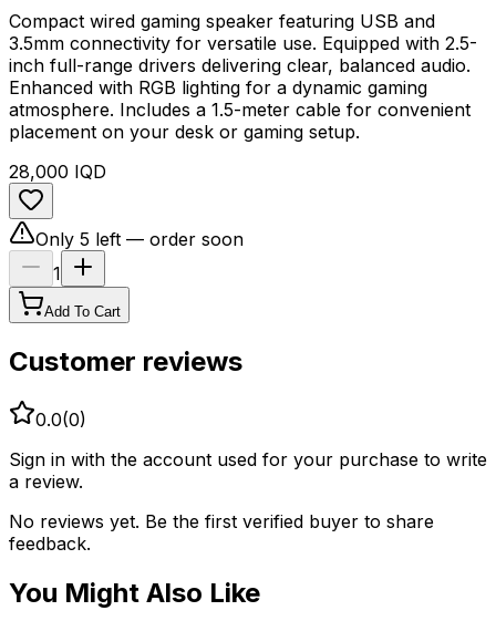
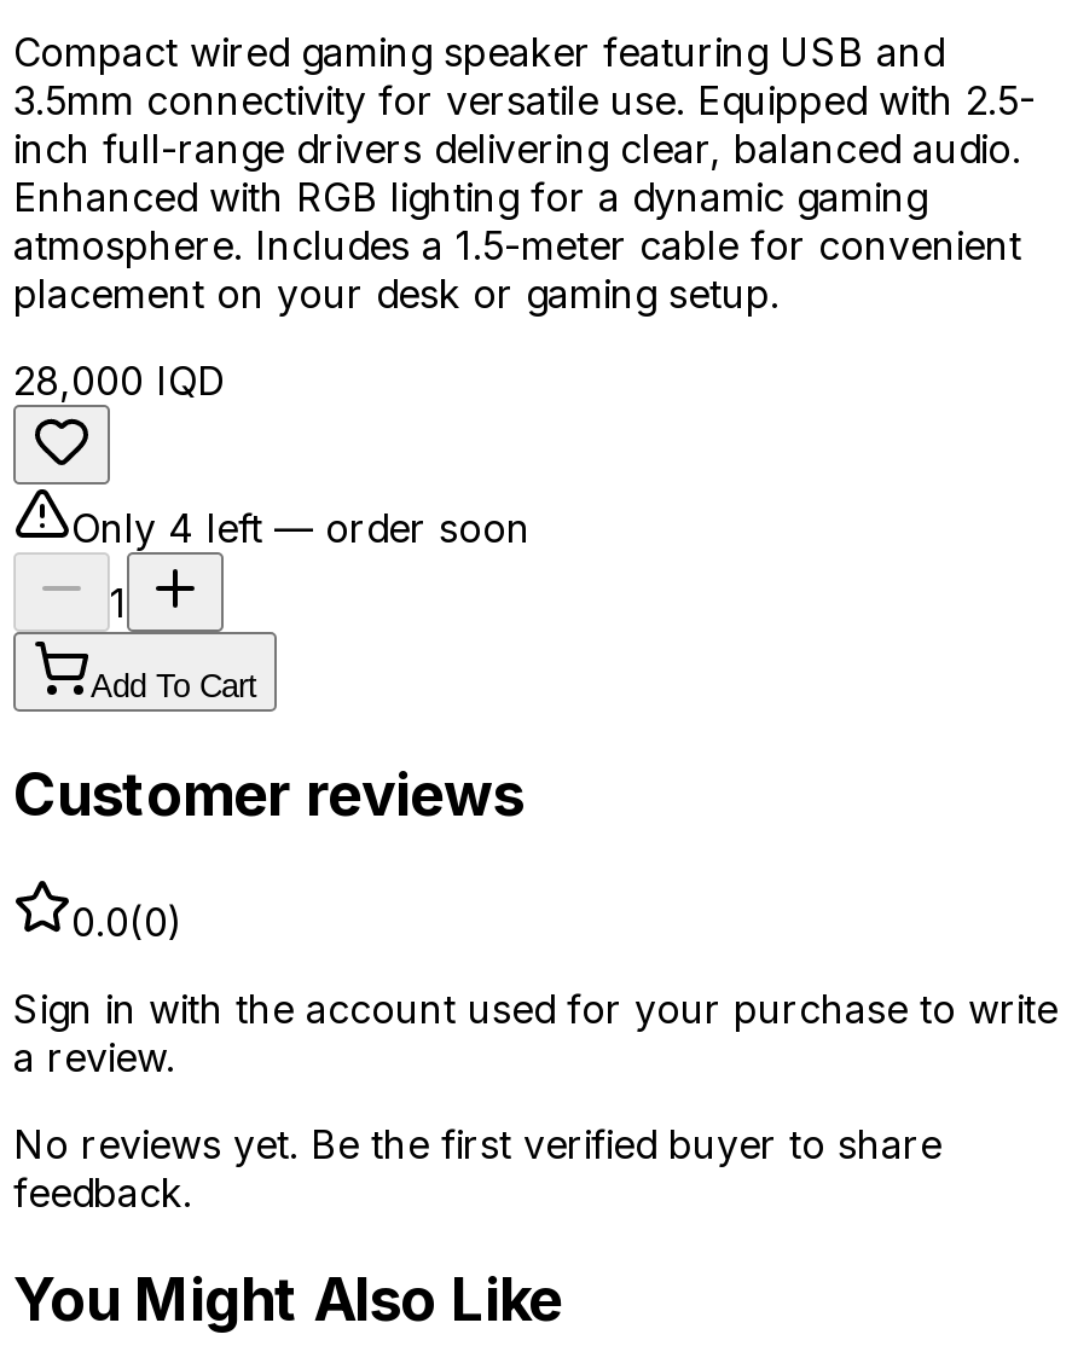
[35,228,244,250] Only 5 left — order soon -> [71,504,531,553] Only 4 left — order soon

